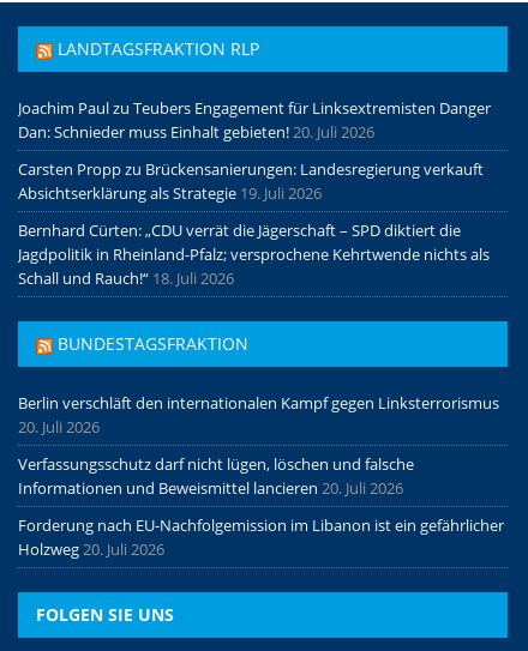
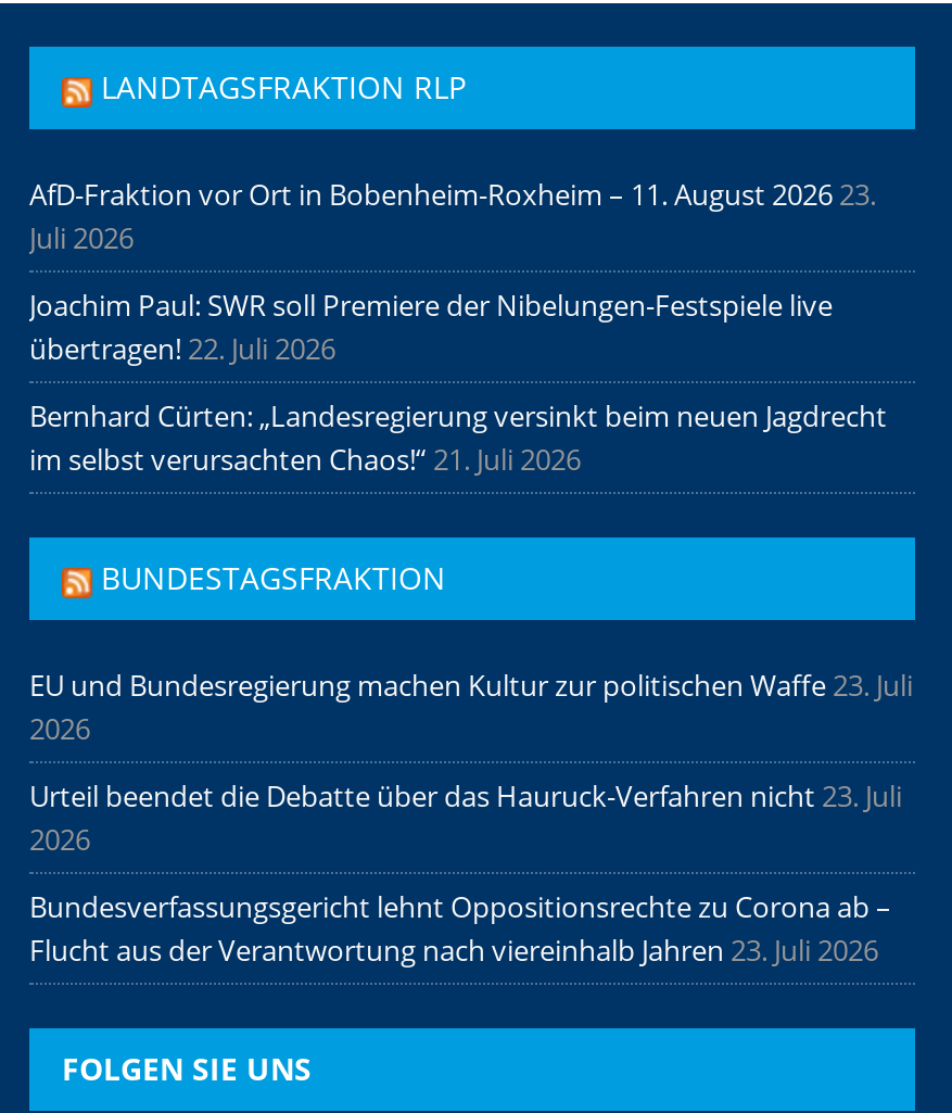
[18,97,491,142] Joachim Paul zu Teubers Engagement für Linksextremisten Danger | Dan: Schnieder muss Einhalt gebieten! 20. Juli 2026 -> [29,176,876,259] AfD-Fraktion vor Ort in Bobenheim-Roxheim – 11. August 2026 23. | Juli 2026
[18,158,484,203] Carsten Propp zu Brückensanierungen: Landesregierung verkauft | Absichtserklärung als Strategie 19. Juli 2026 -> [29,287,833,369] Joachim Paul: SWR soll Premiere der Nibelungen-Festspiele live | übertragen! 22. Juli 2026
[18,219,490,288] Bernhard Cürten: „CDU verrät die Jägerschaft – SPD diktiert die | Jagdpolitik in Rheinland-Pfalz; versprochene Kehrtwende nichts als | Schall und Rauch!“ 18. Juli 2026 -> [29,398,887,480] Bernhard Cürten: „Landesregierung versinkt beim neuen Jagdrecht | im selbst verursachten Chaos!“ 21. Juli 2026
[18,392,499,437] Berlin verschläft den internationalen Kampf gegen Linksterrorismus | 20. Juli 2026 -> [29,667,913,749] EU und Bundesregierung machen Kultur zur politischen Waffe 23. Juli | 2026
[18,453,414,498] Verfassungsschutz darf nicht lügen, löschen und falsche | Informationen und Beweismittel lancieren 20. Juli 2026 -> [29,778,902,860] Urteil beendet die Debatte über das Hauruck-Verfahren nicht 23. Juli | 2026
[18,514,504,559] Forderung nach EU-Nachfolgemission im Libanon ist ein gefährlicher | Holzweg 20. Juli 2026 -> [29,888,891,971] Bundesverfassungsgericht lehnt Oppositionsrechte zu Corona ab – | Flucht aus der Verantwortung nach viereinhalb Jahren 23. Juli 2026

